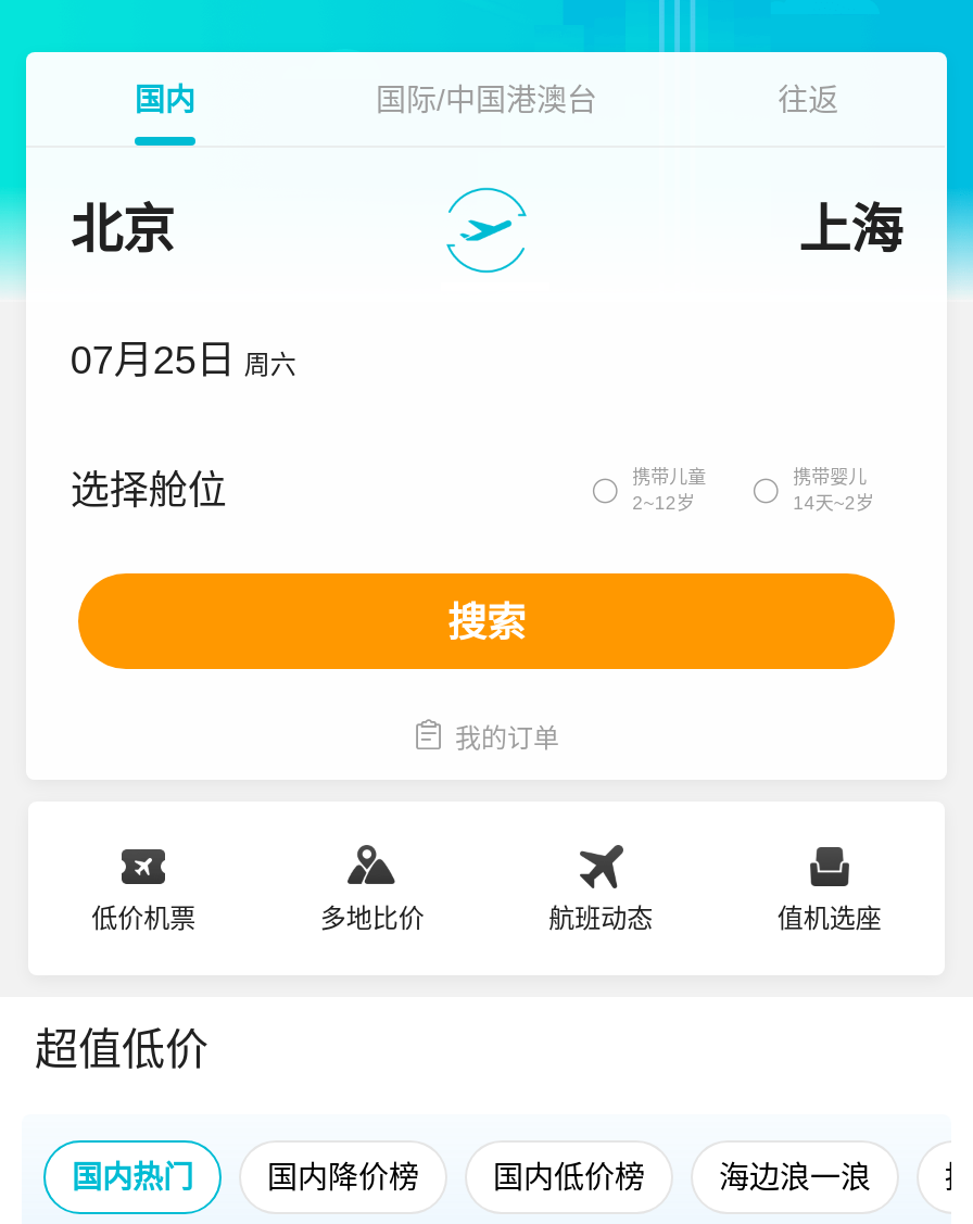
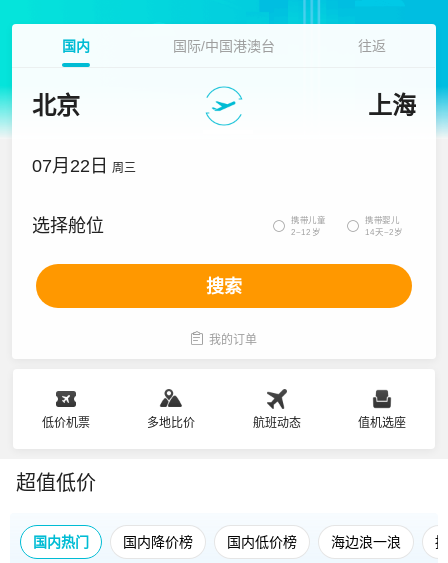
[70,339,296,382] 07月25日 周六 -> [32,156,136,176] 07月22日 周三

